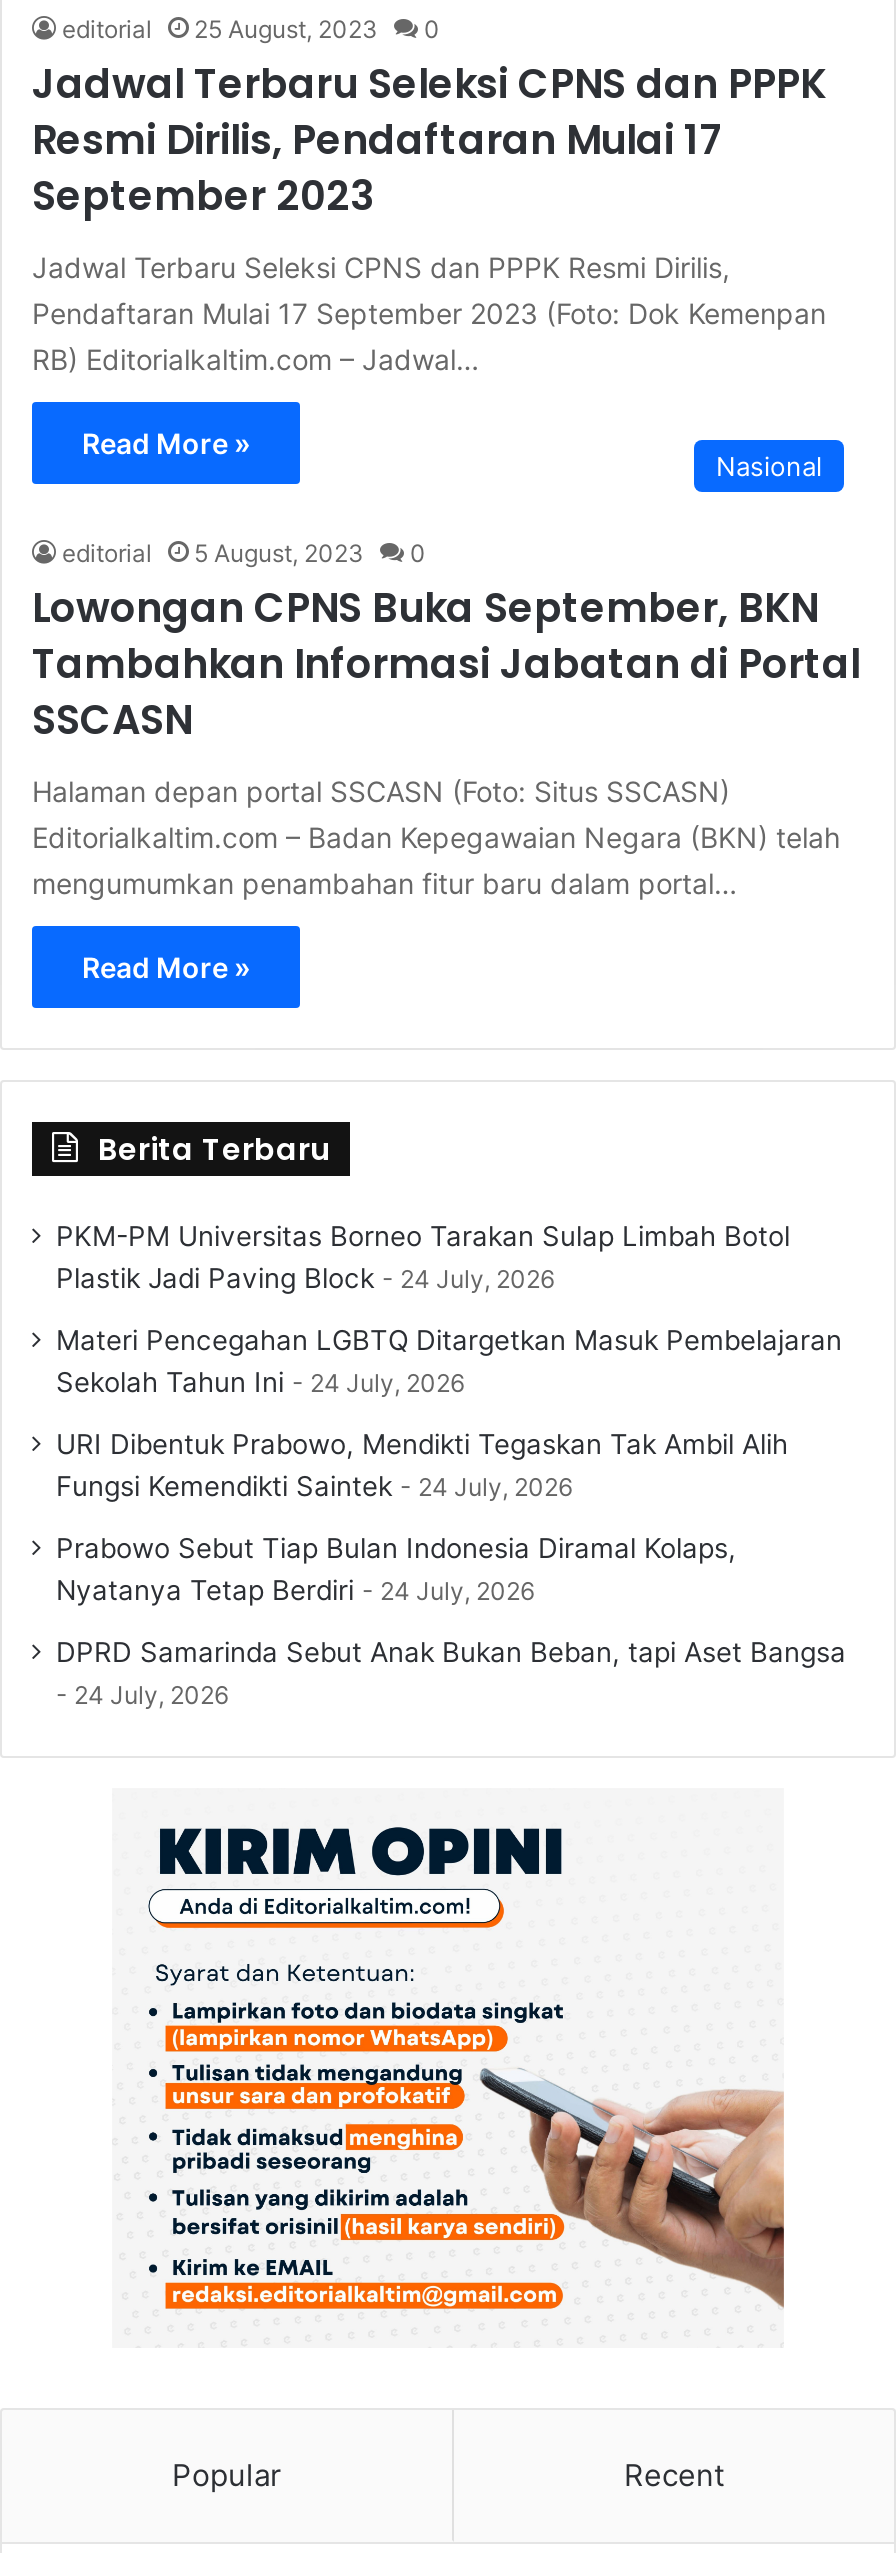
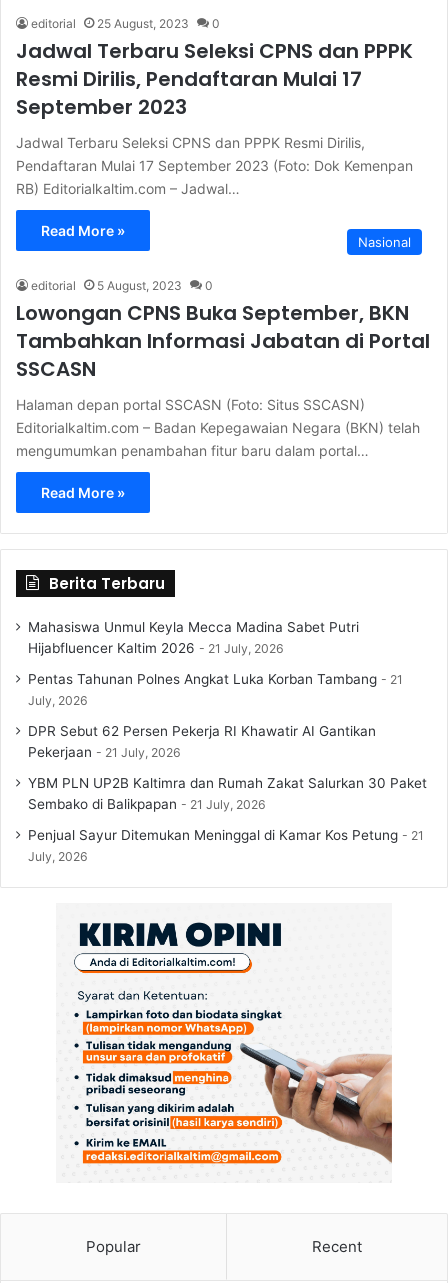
[56,1220,790,1294] PKM-PM Universitas Borneo Tarakan Sulap Limbah Botol | Plastik Jadi Paving Block | 24 July, 2026 -> [28,619,359,656] Mahasiswa Unmul Keyla Mecca Madina Sabet Putri | Hijabfluencer Kaltim 2026 | 21 July, 2026
[56,1324,842,1398] Materi Pencegahan LGBTQ Ditargetkan Masuk Pembelajaran | Sekolah Tahun Ini | 24 July, 2026 -> [28,671,403,708] Pentas Tahunan Polnes Angkat Luka Korban Tambang | 21 | July, 2026
[56,1428,788,1502] URI Dibentuk Prabowo, Mendikti Tegaskan Tak Ambil Alih | Fungsi Kemendikti Saintek | 24 July, 2026 -> [28,723,376,760] DPR Sebut 62 Persen Pekerja RI Khawatir AI Gantikan | Pekerjaan | 21 July, 2026
[56,1532,736,1606] Prabowo Sebut Tiap Bulan Indonesia Diramal Kolaps, | Nyatanya Tetap Berdiri | 24 July, 2026 -> [28,775,427,812] YBM PLN UP2B Kaltimra dan Rumah Zakat Salurkan 30 Paket | Sembako di Balikpapan | 21 July, 2026
[56,1636,846,1710] DPRD Samarinda Sebut Anak Bukan Beban, tapi Aset Bangsa | 24 July, 2026 -> [28,827,424,864] Penjual Sayur Ditemukan Meninggal di Kamar Kos Petung | 21 | July, 2026

